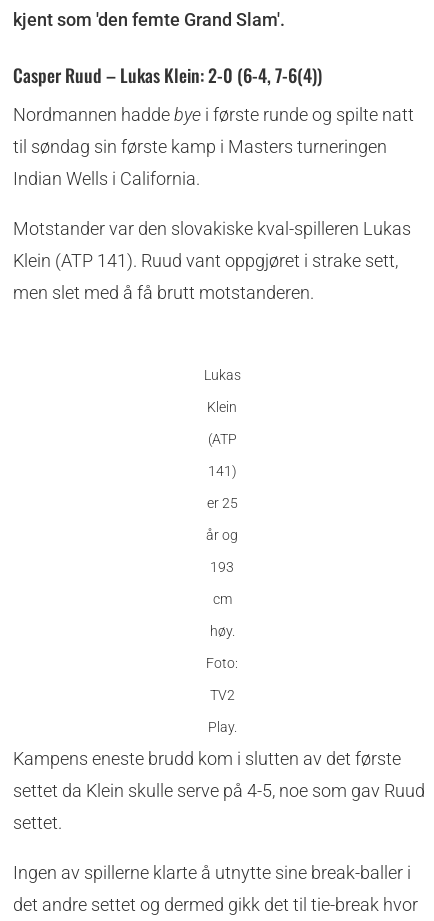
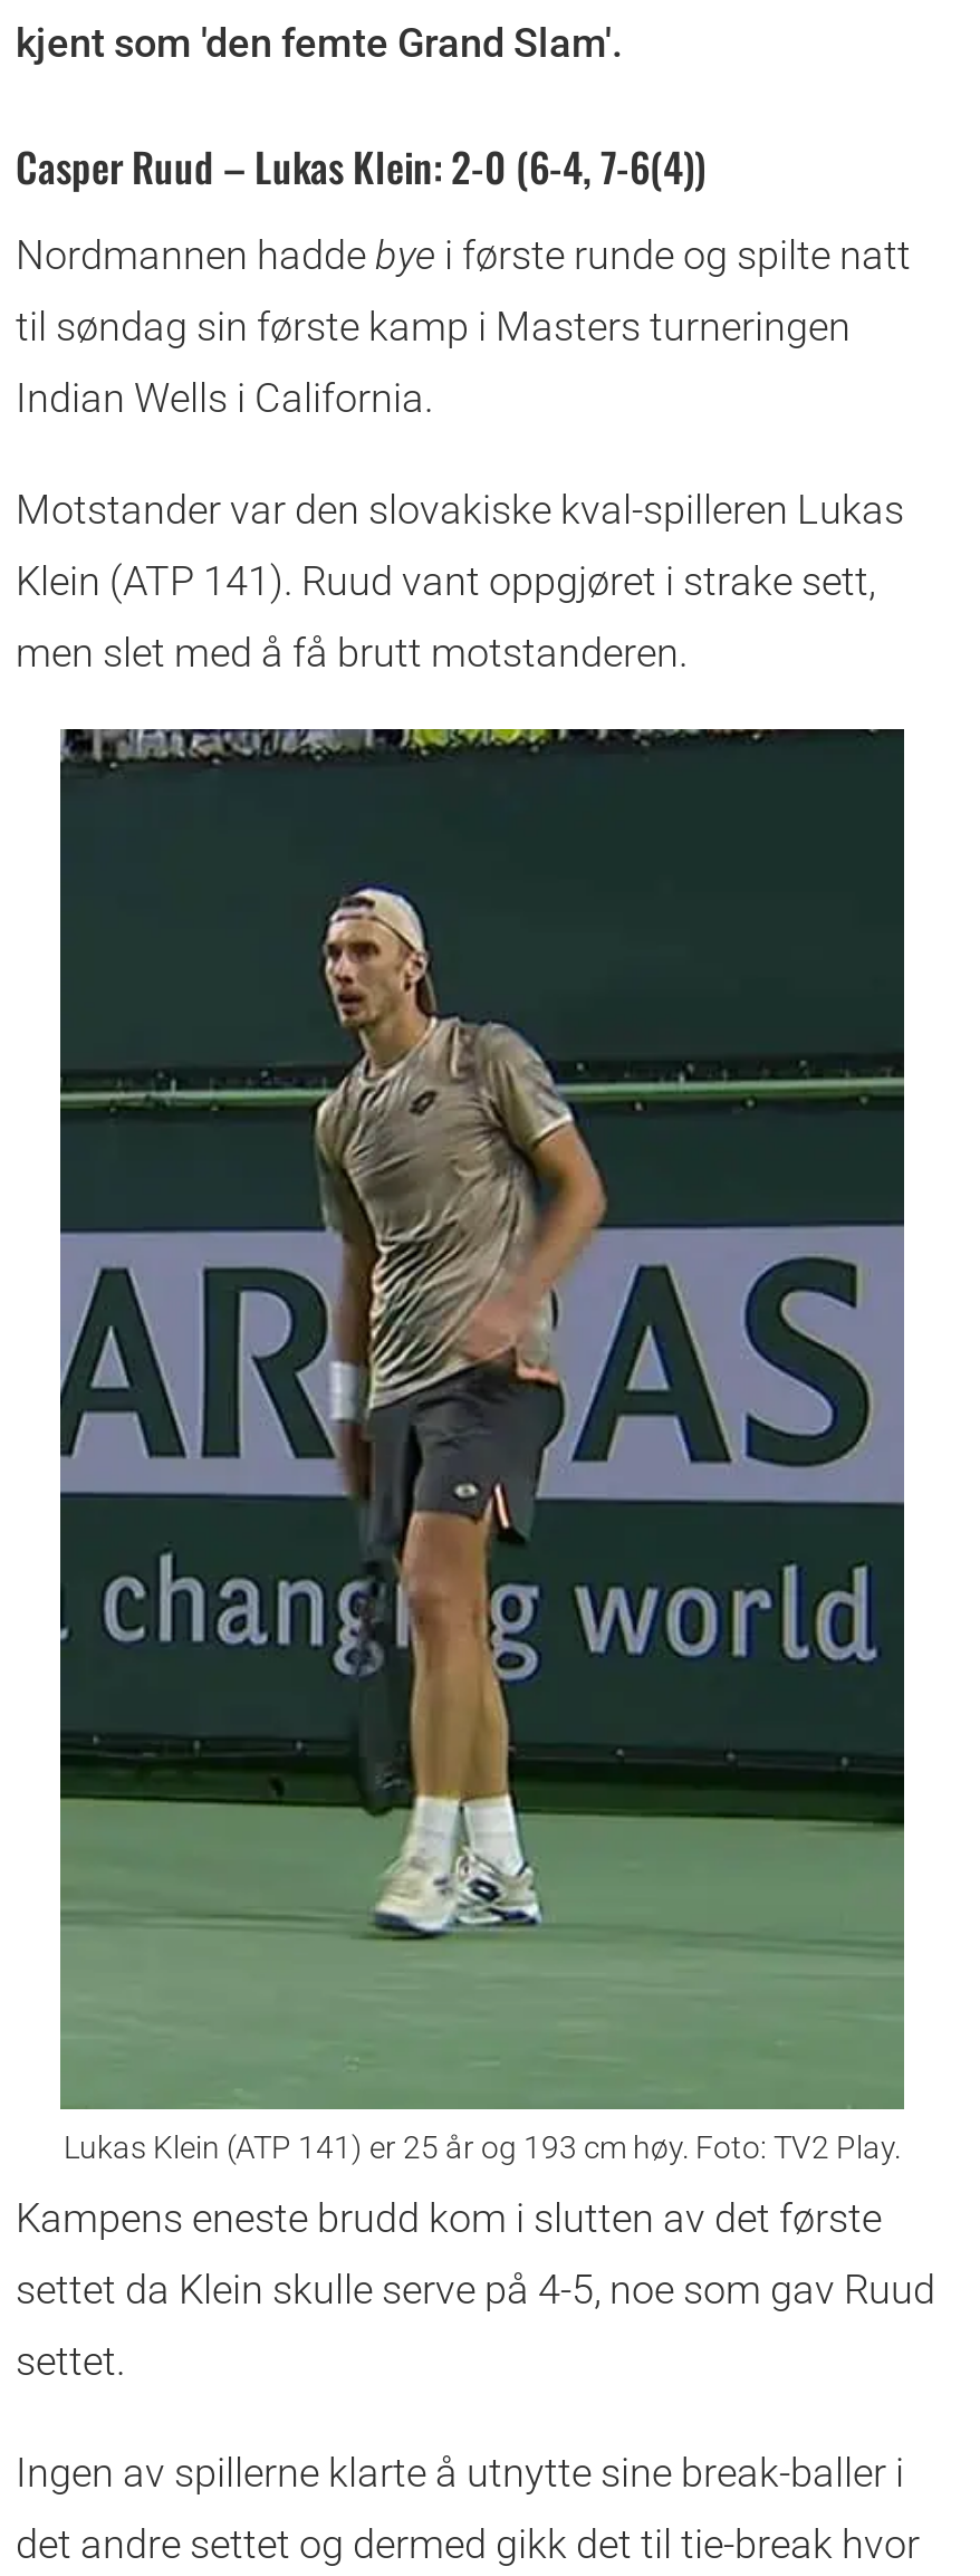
none -> [58,726,906,2113] [image]

